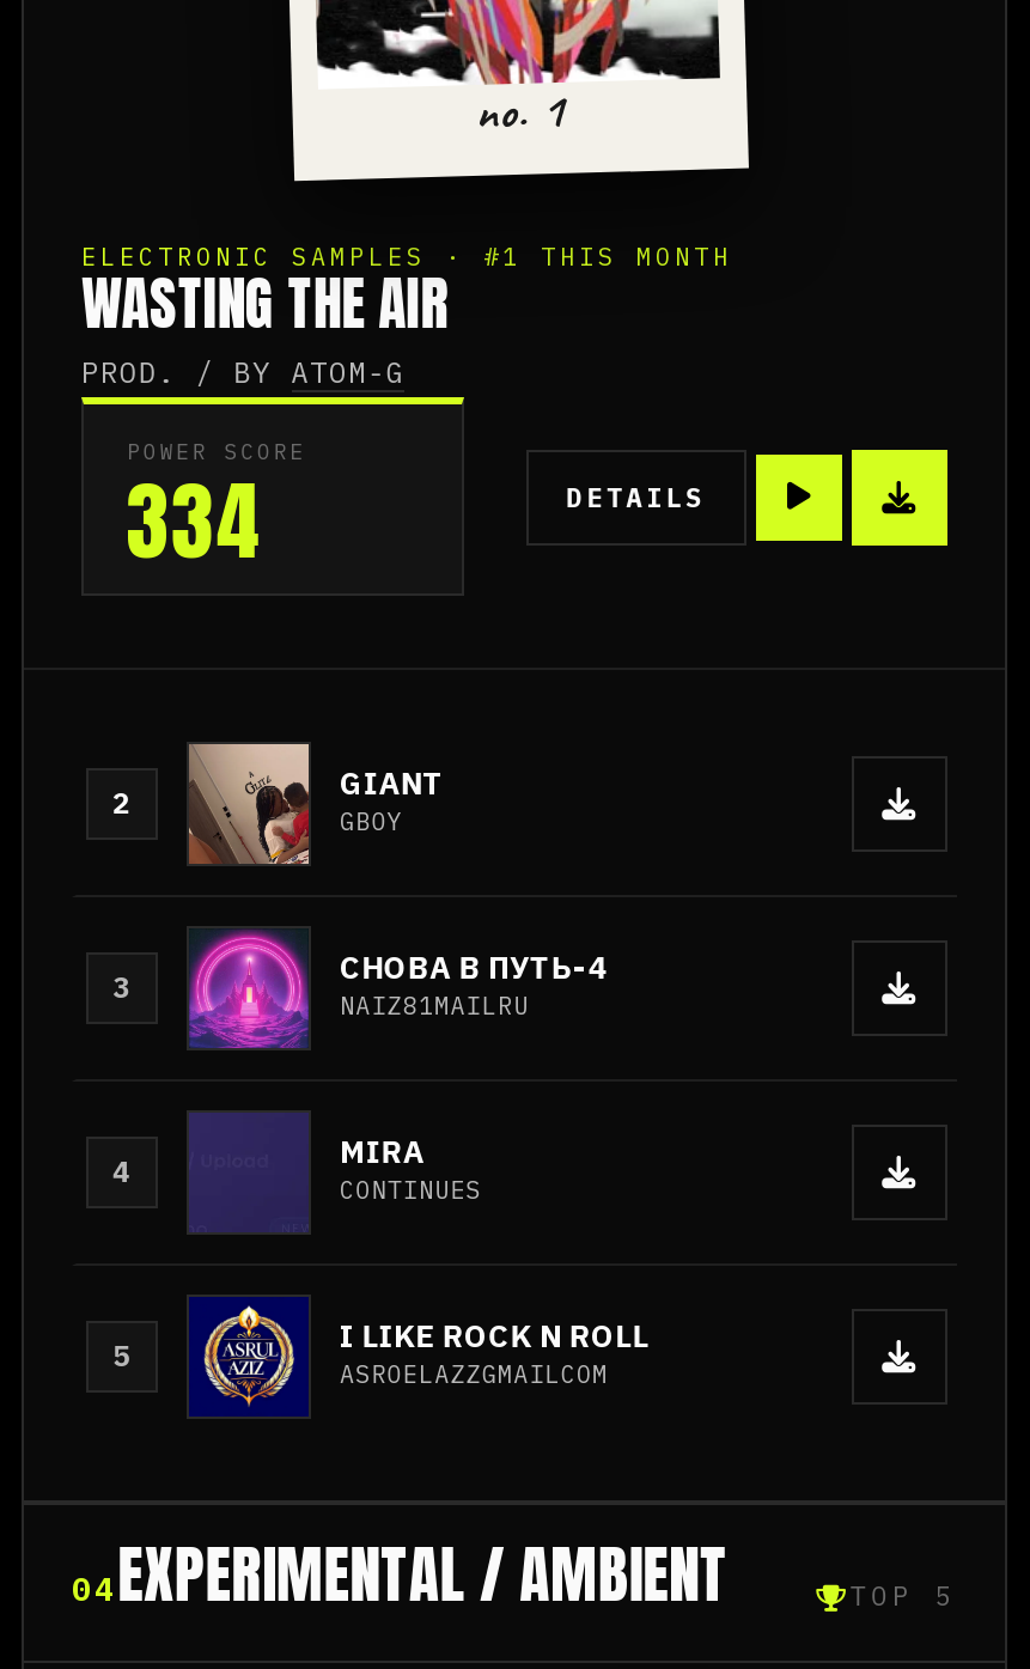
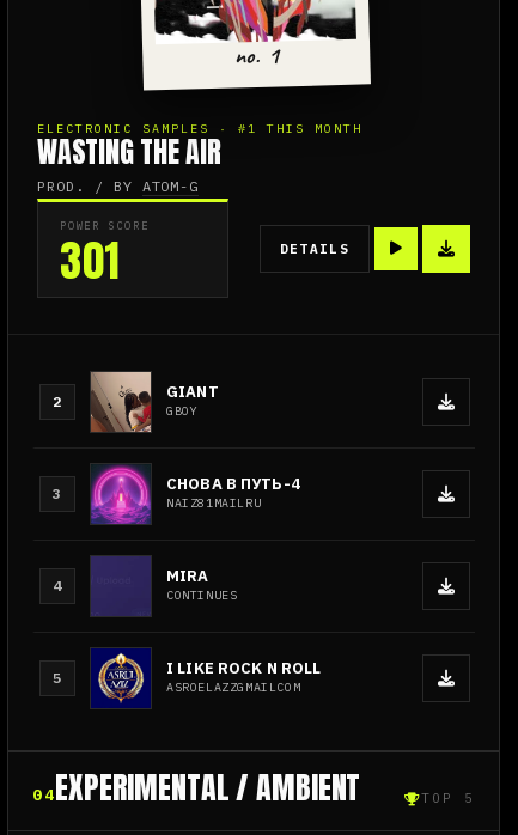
[127,457,263,586] 334 -> [60,228,120,293] 301

